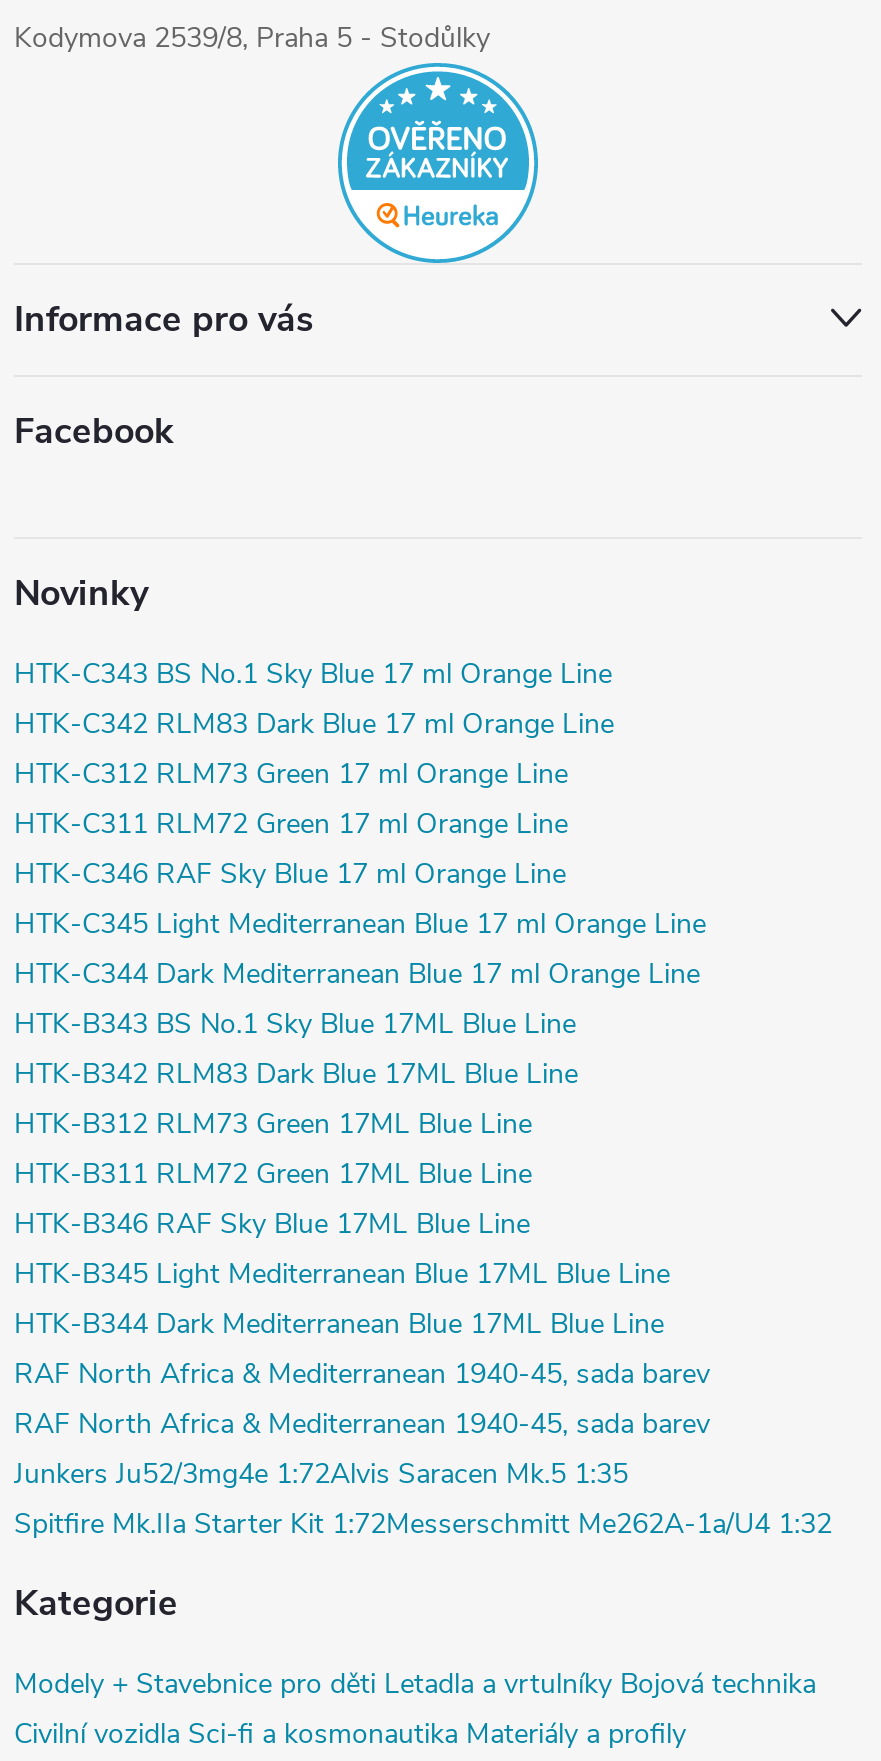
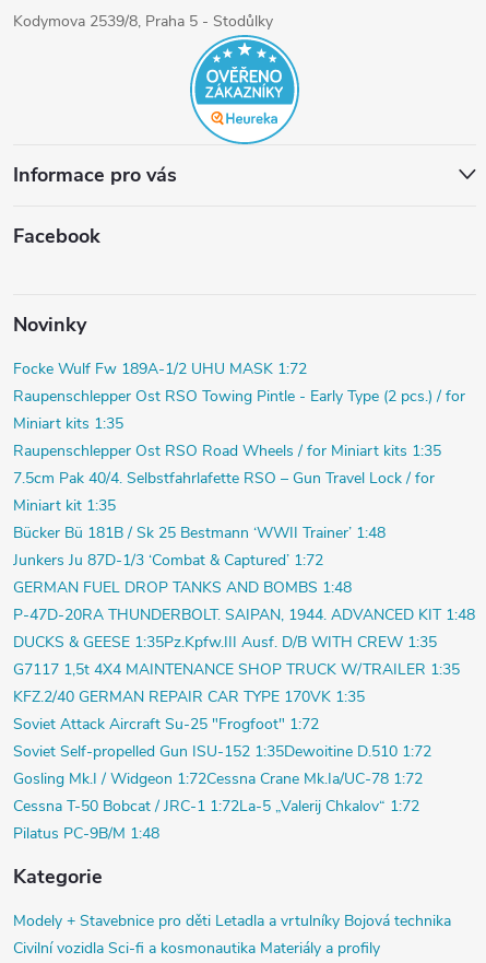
[14,656,832,1544] HTK-C343 BS No.1 Sky Blue 17 ml Orange Line | HTK-C342 RLM83 Dark Blue 17 ml Orange Line | HTK-C312 RLM73 Green 17 ml Orange Line | HTK-C311 RLM72 Green 17 ml Orange Line | HTK-C346 RAF Sky Blue 17 ml Orange Line | HTK-C345 Light Mediterranean Blue 17 ml Orange Line | HTK-C344 Dark Mediterranean Blue 17 ml Orange Line | HTK-B343 BS No.1 Sky Blue 17ML Blue Line | HTK-B342 RLM83 Dark Blue 17ML Blue Line | HTK-B312 RLM73 Green 17ML Blue Line | HTK-B311 RLM72 Green 17ML Blue Line | HTK-B346 RAF Sky Blue 17ML Blue Line | HTK-B345 Light Mediterranean Blue 17ML Blue Line | HTK-B344 Dark Mediterranean Blue 17ML Blue Line | RAF North Africa & Mediterranean 1940-45, sada barev | RAF North Africa & Mediterranean 1940-45, sada barev | Junkers Ju52/3mg4e 1:72Alvis Saracen Mk.5 1:35 | Spitfire Mk.IIa Starter Kit 1:72Messerschmitt Me262A-1a/U4 1:32 -> [13,359,475,844] Focke Wulf Fw 189A-1/2 UHU MASK 1:72 | Raupenschlepper Ost RSO Towing Pintle - Early Type (2 pcs.) / for | Miniart kits 1:35 | Raupenschlepper Ost RSO Road Wheels / for Miniart kits 1:35 | 7.5cm Pak 40/4. Selbstfahrlafette RSO – Gun Travel Lock / for | Miniart kit 1:35 | Bücker Bü 181B / Sk 25 Bestmann ‘WWII Trainer’ 1:48 | Junkers Ju 87D-1/3 ‘Combat & Captured’ 1:72 | GERMAN FUEL DROP TANKS AND BOMBS 1:48 | P-47D-20RA THUNDERBOLT. SAIPAN, 1944. ADVANCED KIT 1:48 | DUCKS & GEESE 1:35Pz.Kpfw.III Ausf. D/B WITH CREW 1:35 | G7117 1,5t 4X4 MAINTENANCE SHOP TRUCK W/TRAILER 1:35 | KFZ.2/40 GERMAN REPAIR CAR TYPE 170VK 1:35 | Soviet Attack Aircraft Su-25 "Frogfoot" 1:72 | Soviet Self-propelled Gun ISU-152 1:35Dewoitine D.510 1:72 | Gosling Mk.I / Widgeon 1:72Cessna Crane Mk.Ia/UC-78 1:72 | Cessna T-50 Bobcat / JRC-1 1:72La-5 „Valerij Chkalov“ 1:72 | Pilatus PC-9B/M 1:48

